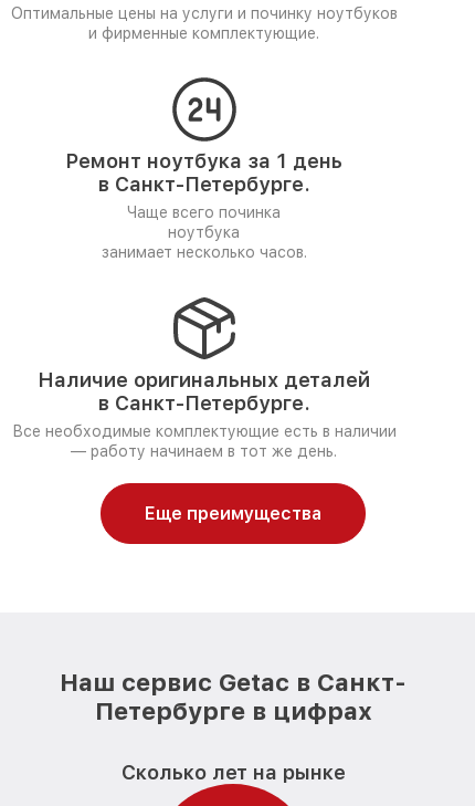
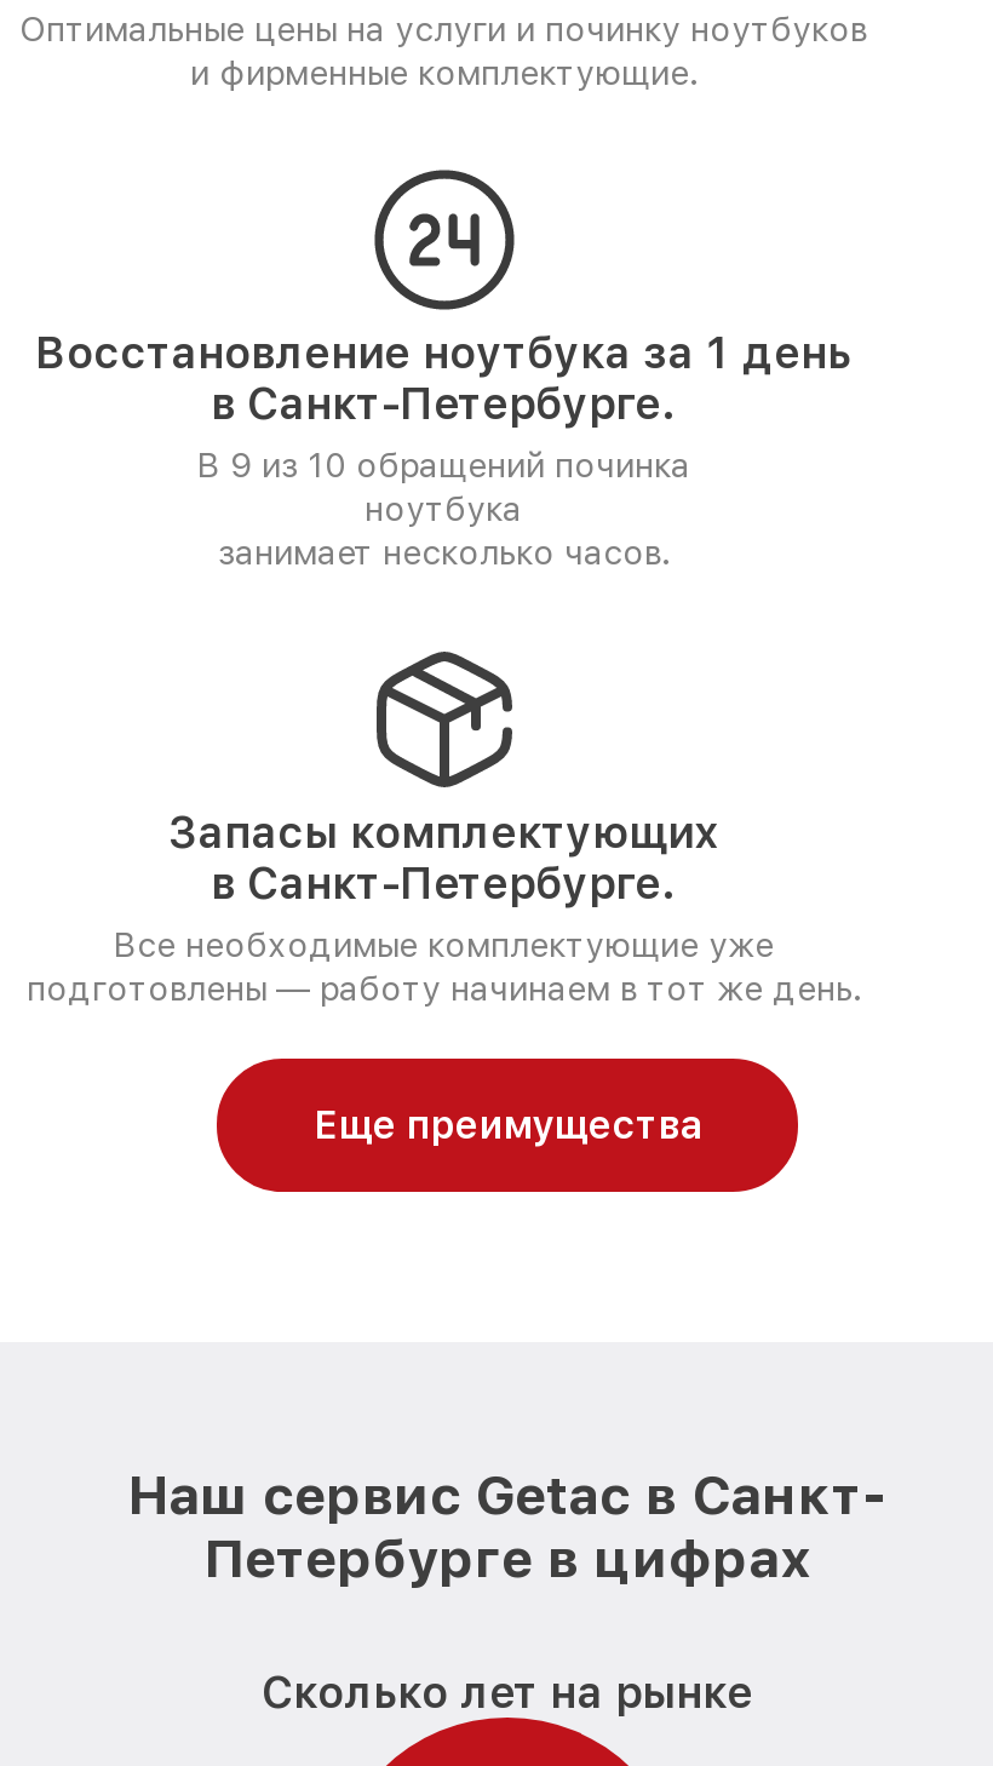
[65,149,342,172] Ремонт ноутбука за 1 день -> [35,327,851,378] Восстановление ноутбука за 1 день
[127,203,281,221] Чаще всего починка -> [196,446,690,484] В 9 из 10 обращений починка
[38,368,370,391] Наличие оригинальных деталей -> [168,807,718,858] Запасы комплектующих
[12,422,396,460] Все необходимые комплектующие есть в наличии | — работу начинаем в тот же день. -> [27,925,860,1008] Все необходимые комплектующие уже | подготовлены — работу начинаем в тот же день.

